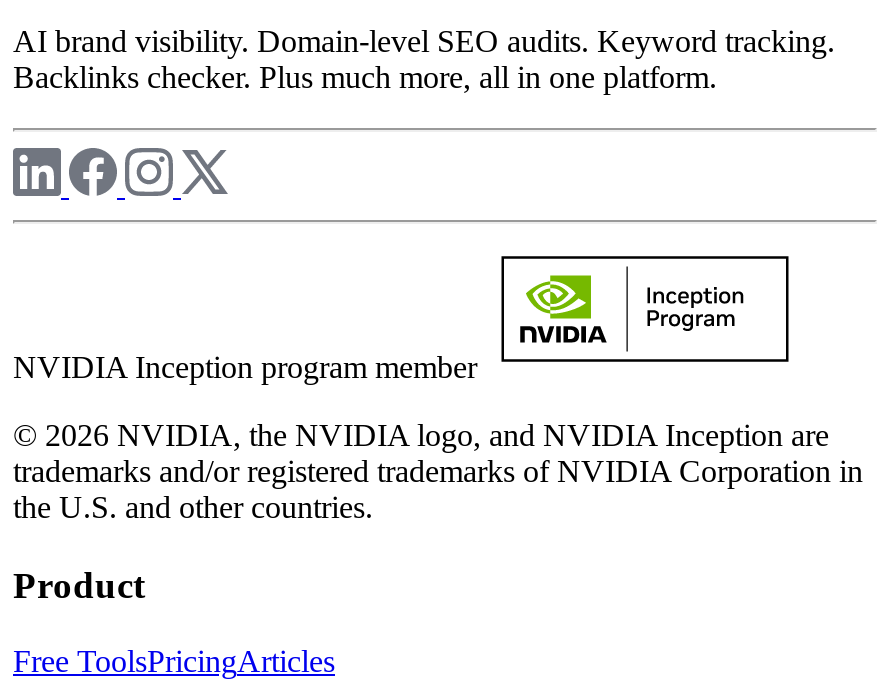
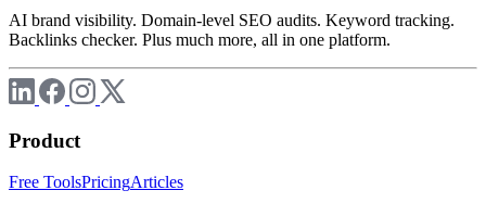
[13,254,863,524] [image] | NVIDIA Inception program member | © 2026 NVIDIA, the NVIDIA logo, and NVIDIA Inception are | trademarks and/or registered trademarks of NVIDIA Corporation in | the U.S. and other countries. -> none

